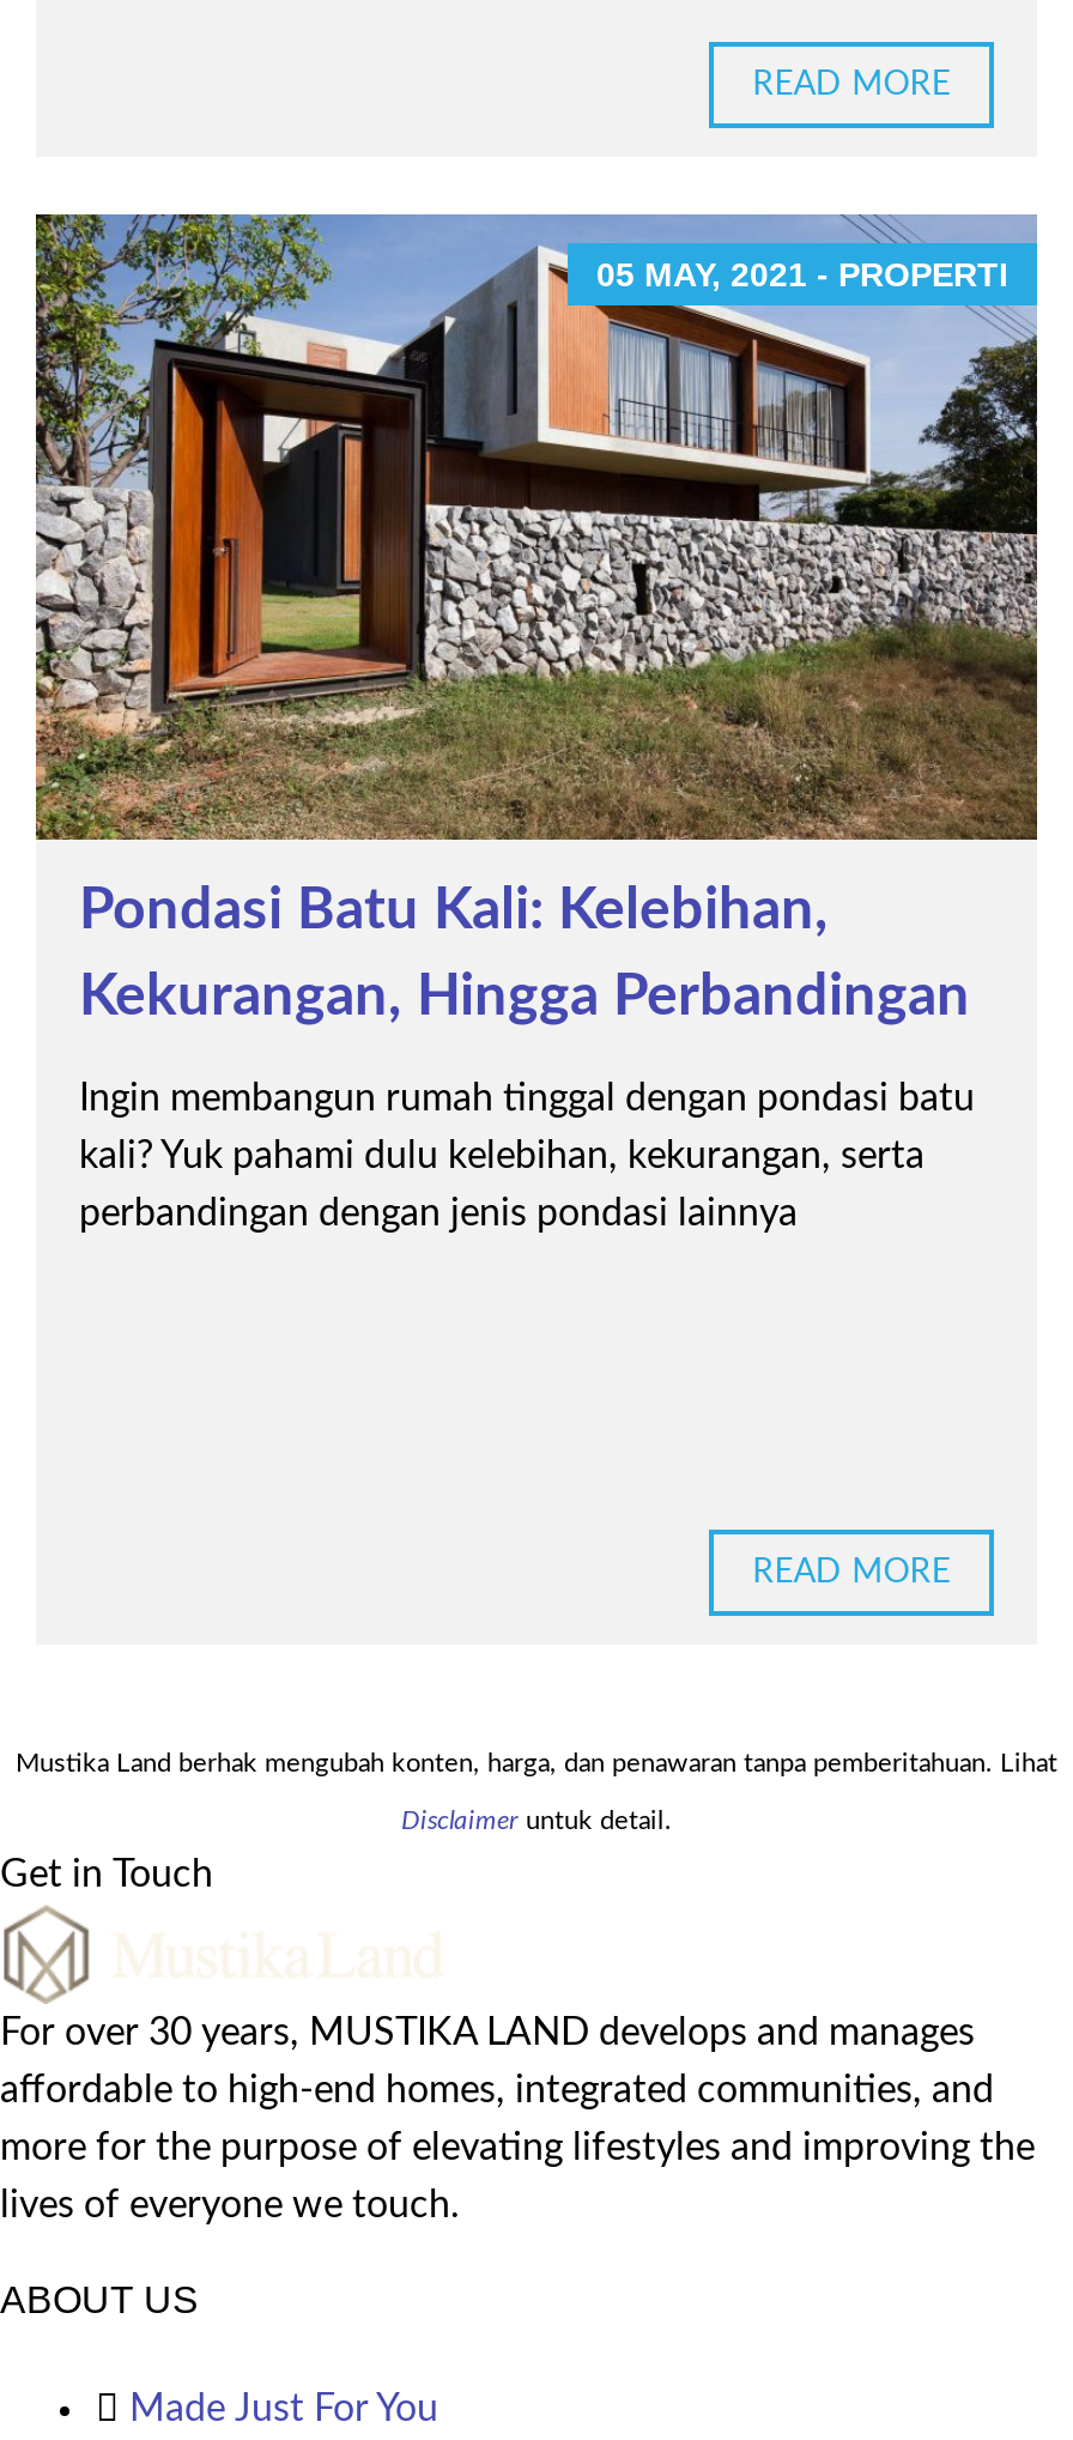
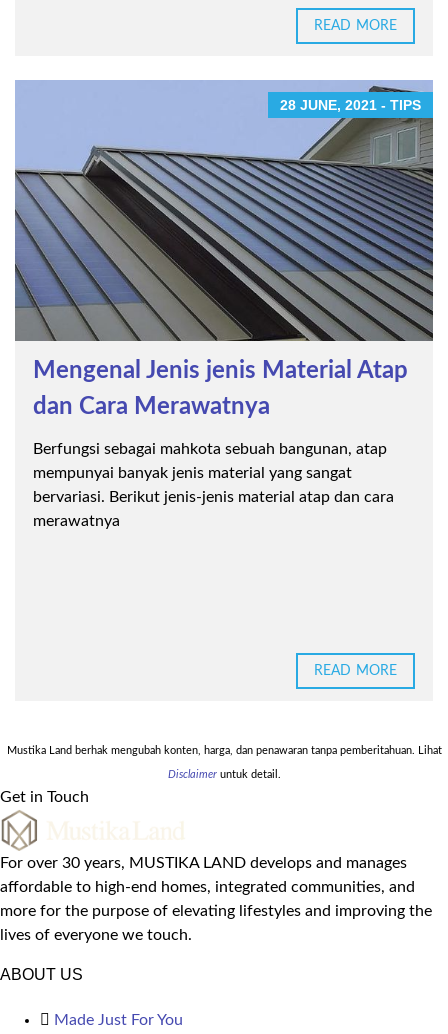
[34,212,1037,842] [image] | 05 MAY, 2021 - PROPERTI -> [15,80,434,342] [image] | 28 JUNE, 2021 - TIPS
[79,884,975,1233] Pondasi Batu Kali: Kelebihan, | Kekurangan, Hingga Perbandingan | Ingin membangun rumah tinggal dengan pondasi batu | kali? Yuk pahami dulu kelebihan, kekurangan, serta | perbandingan dengan jenis pondasi lainnya -> [33,359,408,529] Mengenal Jenis jenis Material Atap | dan Cara Merawatnya | Berfungsi sebagai mahkota sebuah bangunan, atap | mempunyai banyak jenis material yang sangat | bervariasi. Berikut jenis-jenis material atap dan cara | merawatnya

